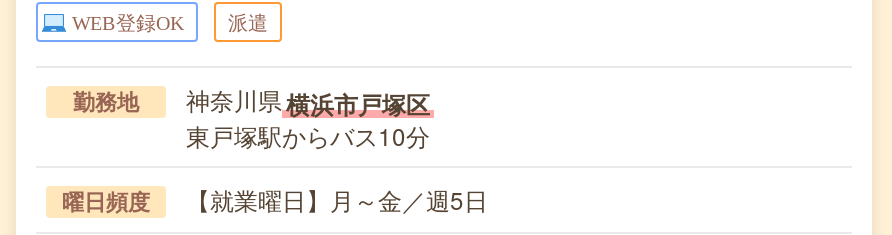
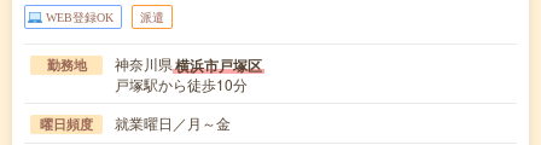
[186,118,430,152] 東戸塚駅からバス10分 -> [115,74,248,95] 戸塚駅から徒歩10分
[186,182,488,216] 【就業曜日】月～金／週5日 -> [115,113,231,133] 就業曜日／月～金

